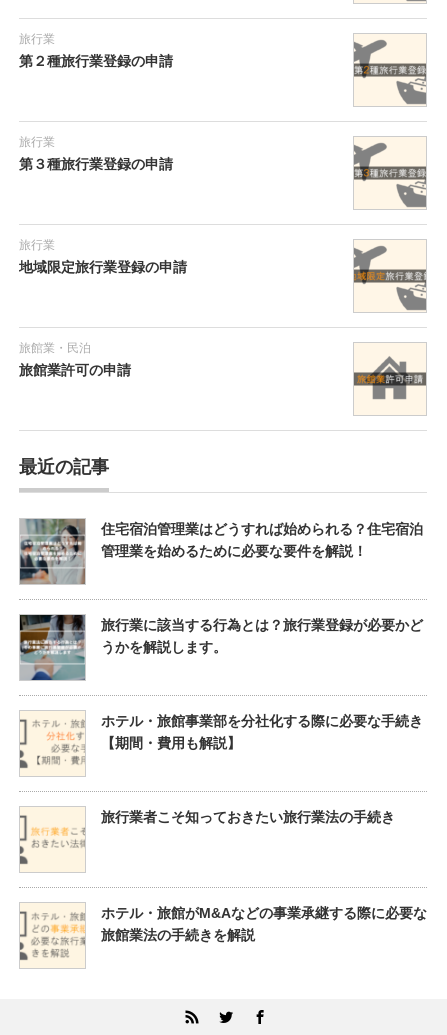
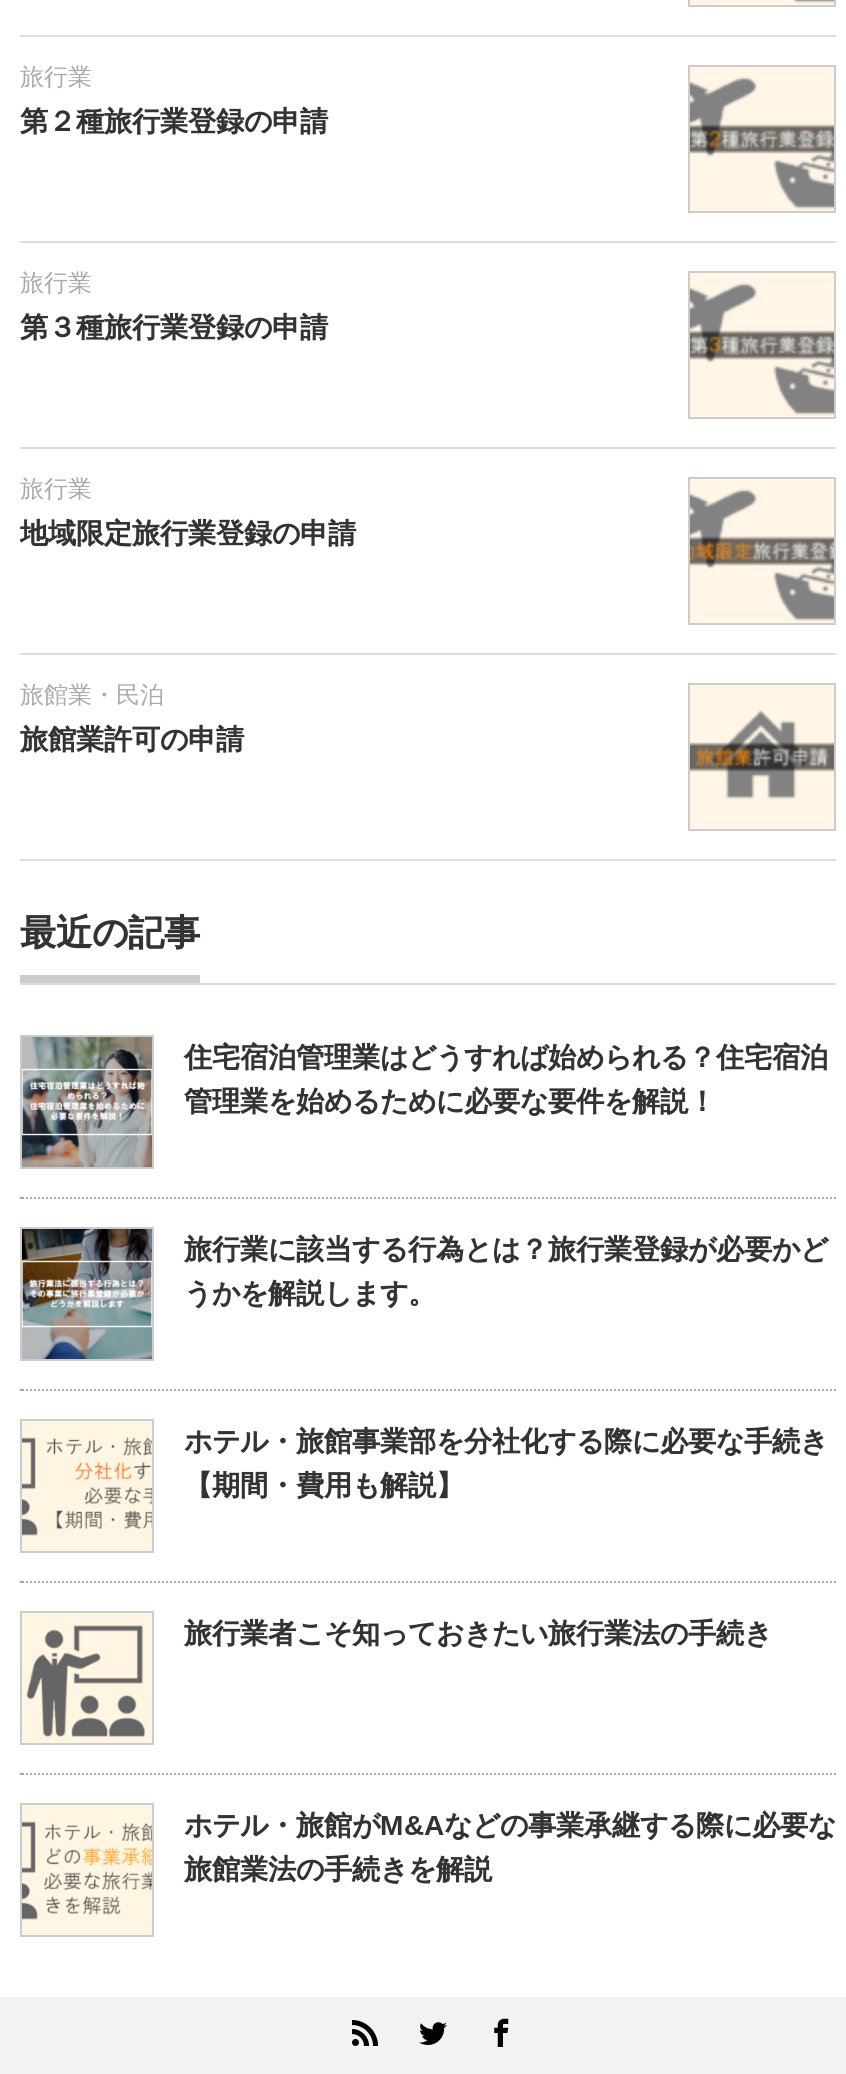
[19,813,86,868] [image] -> [22,1624,152,1738] [image]

